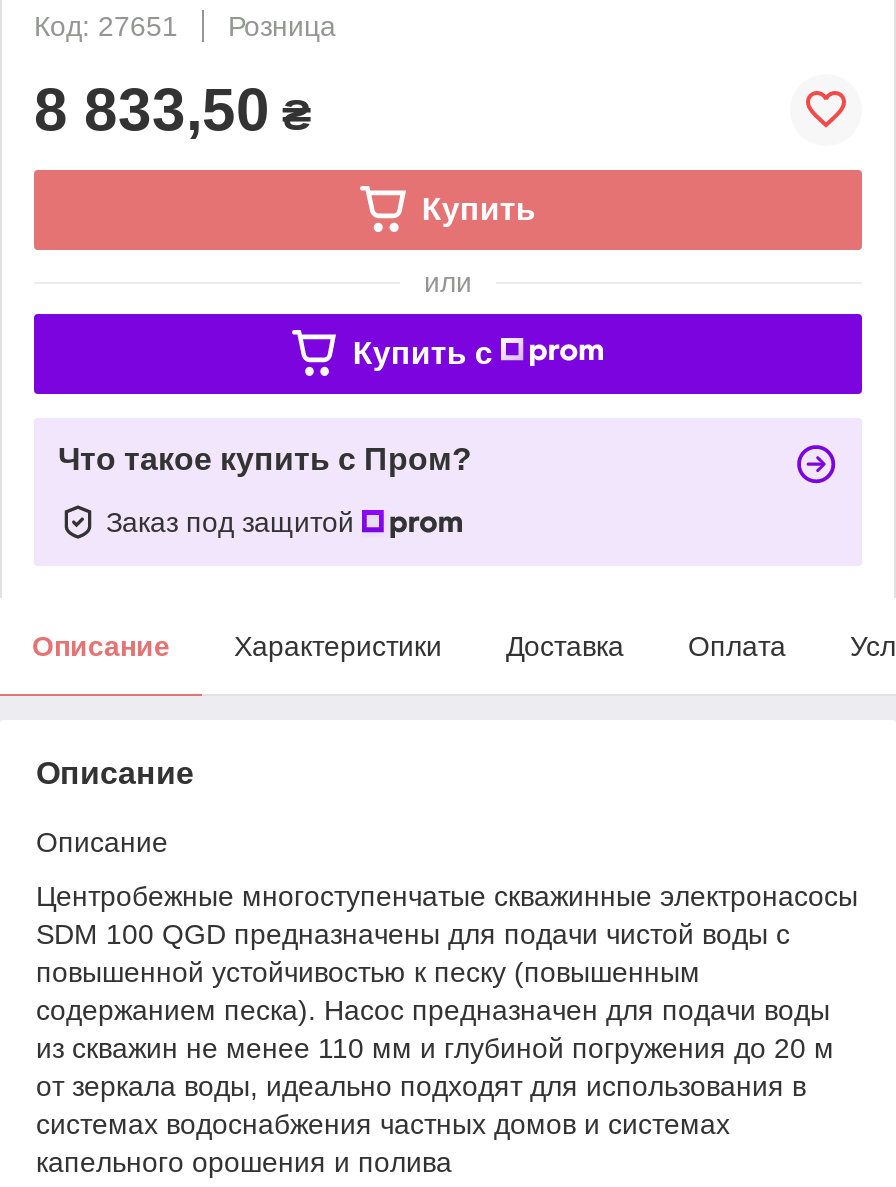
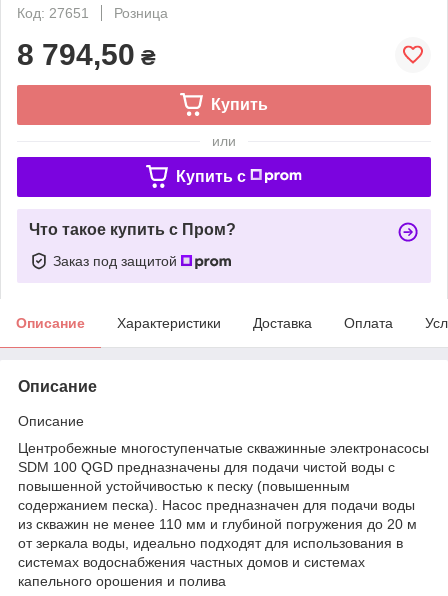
[34,76,312,142] 8 833,50 ₴ -> [17,38,156,71] 8 794,50 ₴

